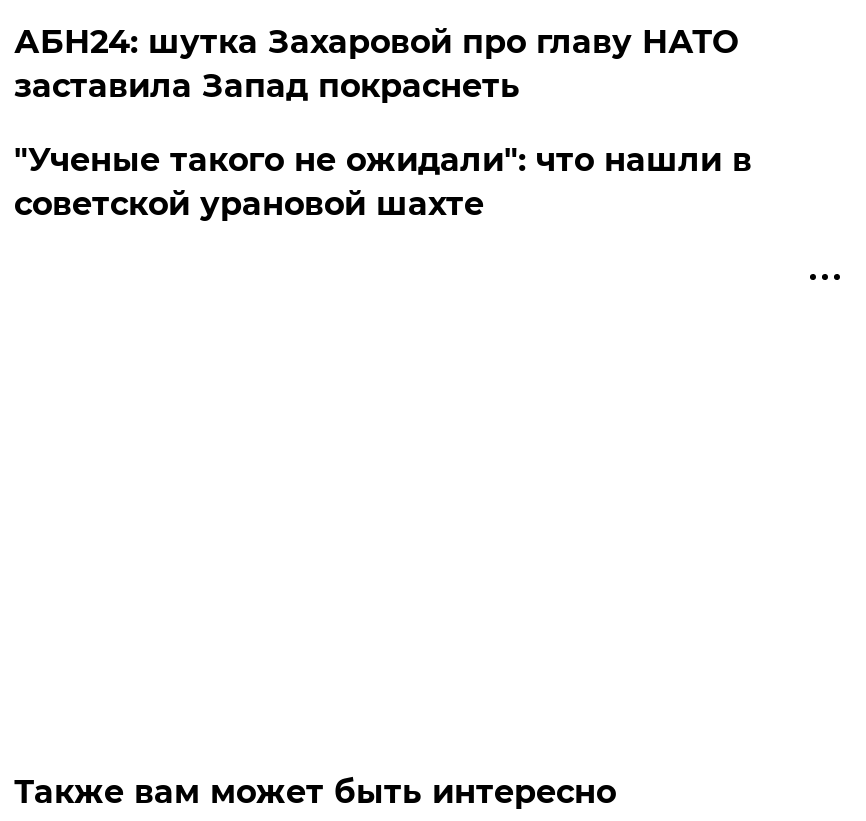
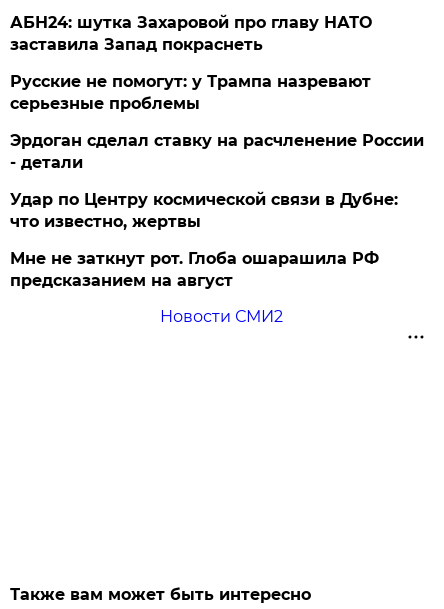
[14,141,752,223] "Ученые такого не ожидали": что нашли в | советской урановой шахте -> [10,72,424,326] Русские не помогут: у Трампа назревают | серьезные проблемы | Эрдоган сделал ставку на расчленение России | - детали | Удар по Центру космической связи в Дубне: | что известно, жертвы | Мне не заткнут рот. Глоба ошарашила РФ | предсказанием на август | Новости СМИ2

